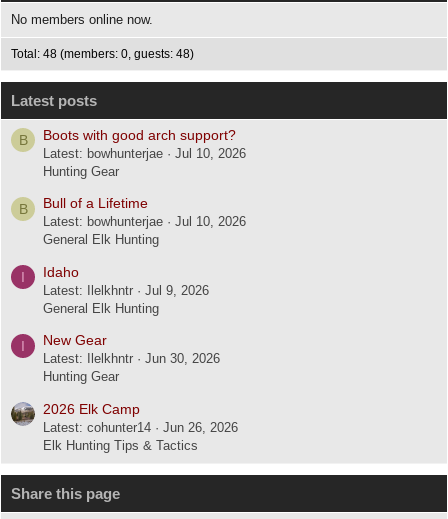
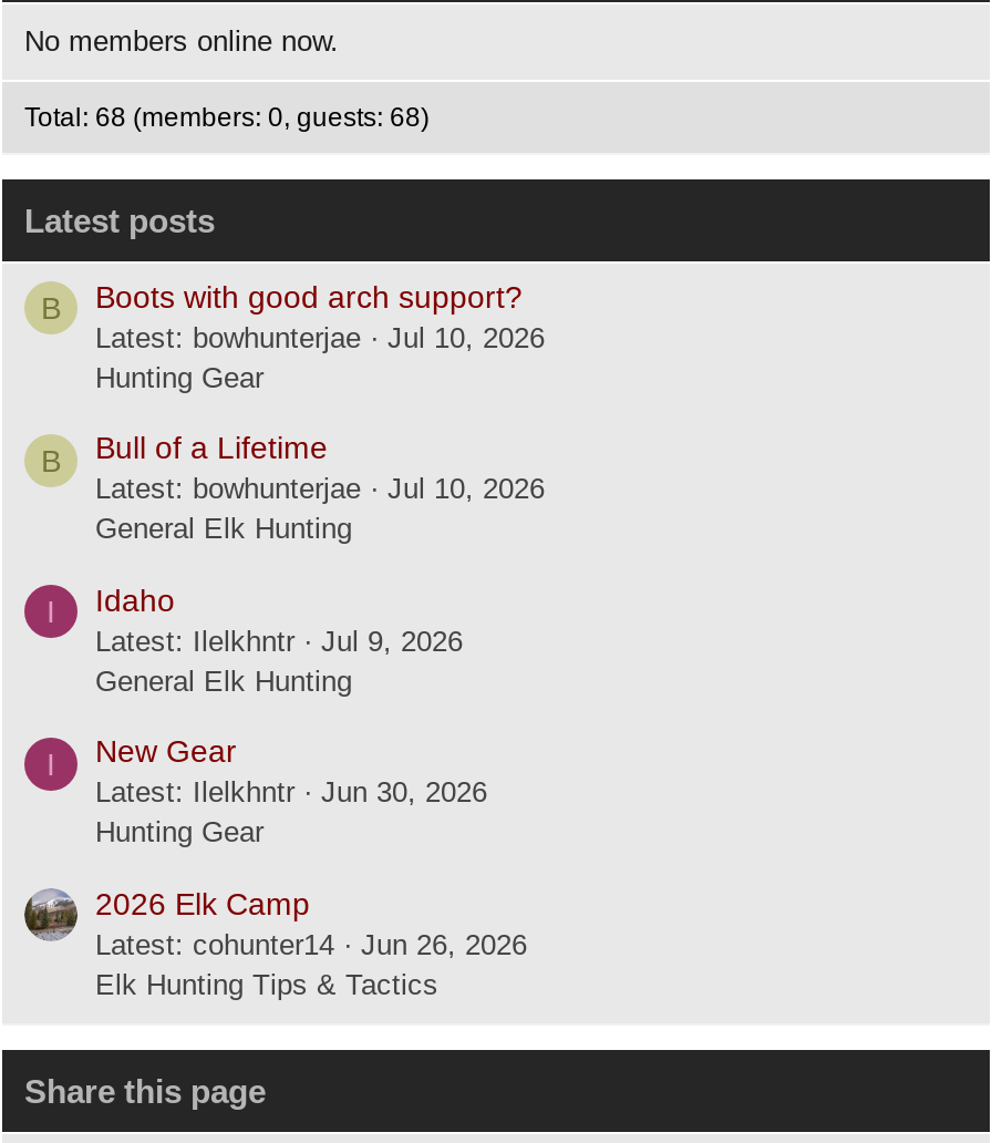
[11,47,194,61] Total: 48 (members: 0, guests: 48) -> [24,103,430,134] Total: 68 (members: 0, guests: 68)

